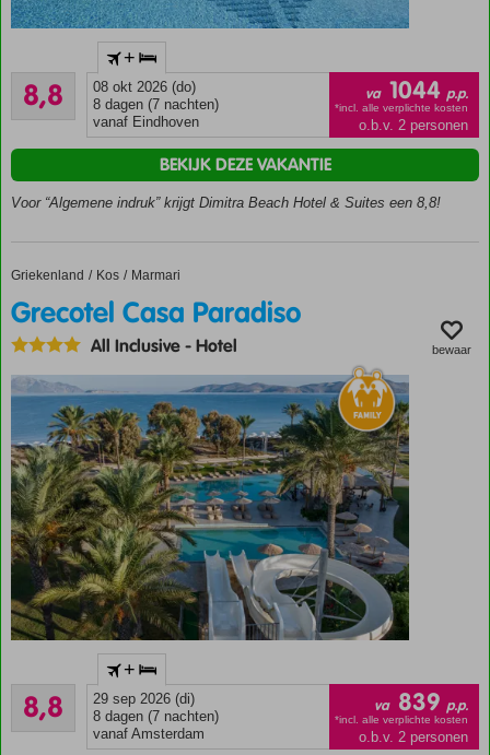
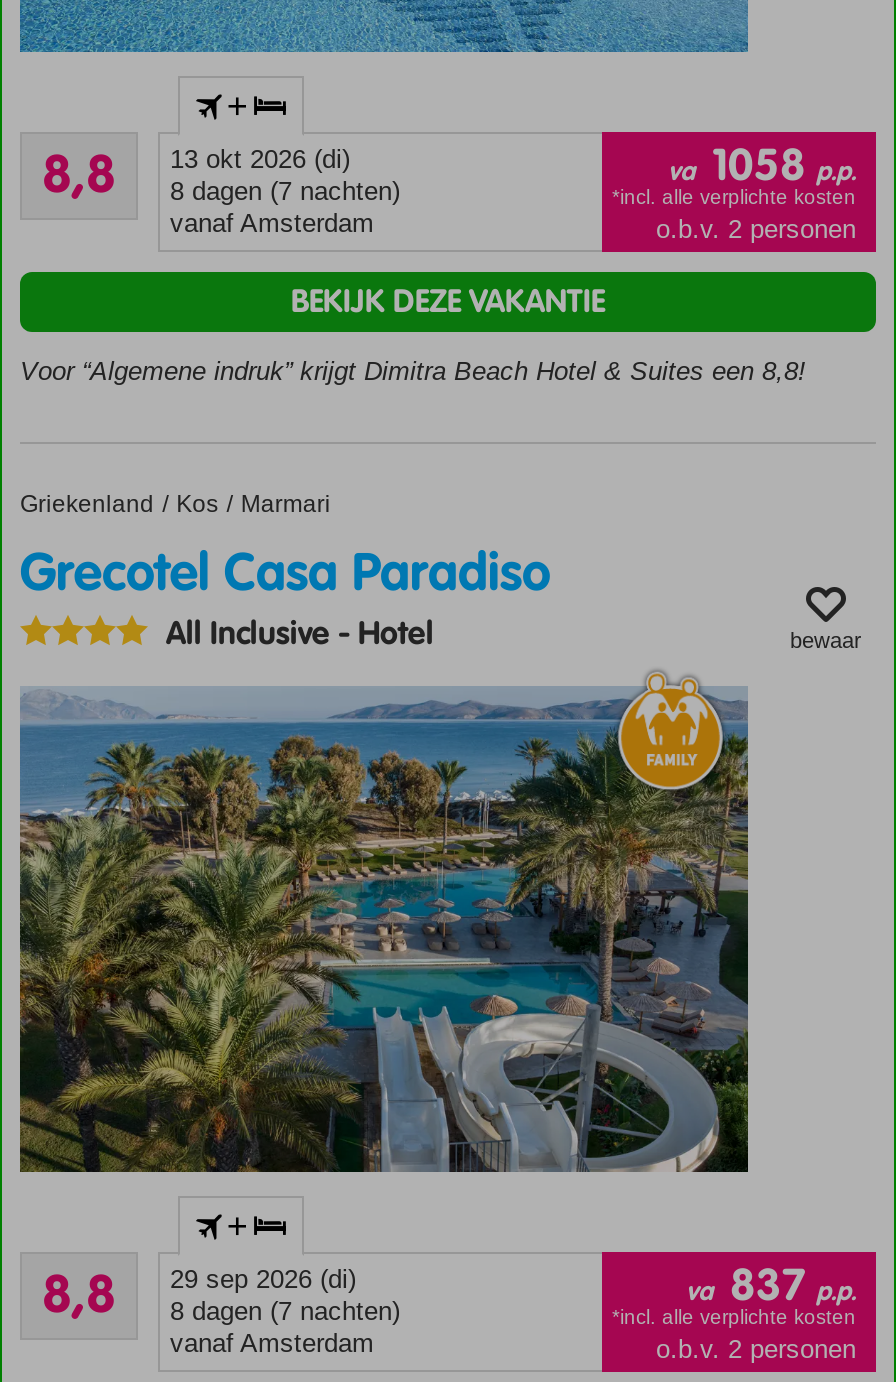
[93,79,196,95] 08 okt 2026 (do) -> [170,145,350,175] 13 okt 2026 (di)
[365,76,468,106] va 1044 p.p. -> [668,139,856,195] va 1058 p.p.
[93,114,199,130] vanaf Eindhoven -> [170,209,374,239] vanaf Amsterdam
[374,687,468,718] va 839 p.p. -> [686,1258,856,1314] va 837 p.p.

